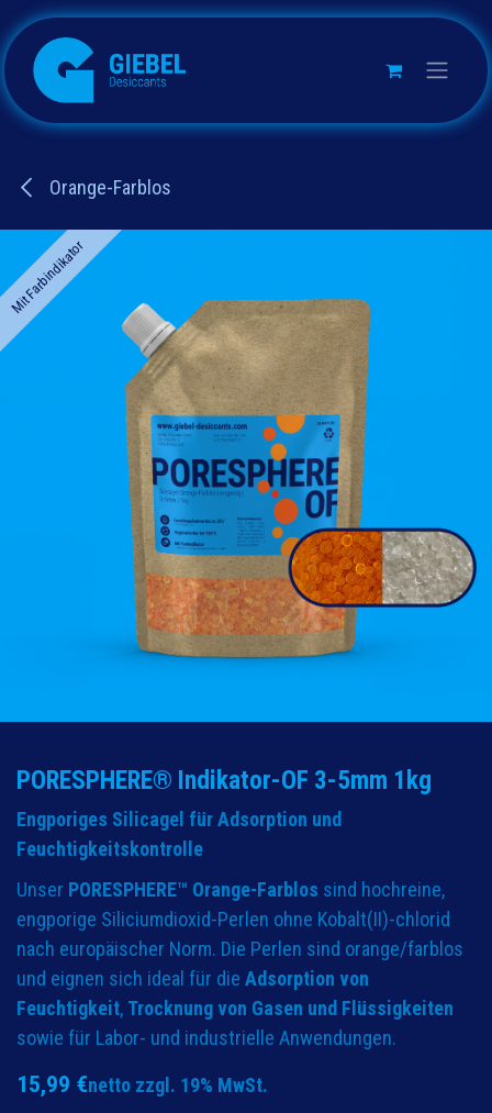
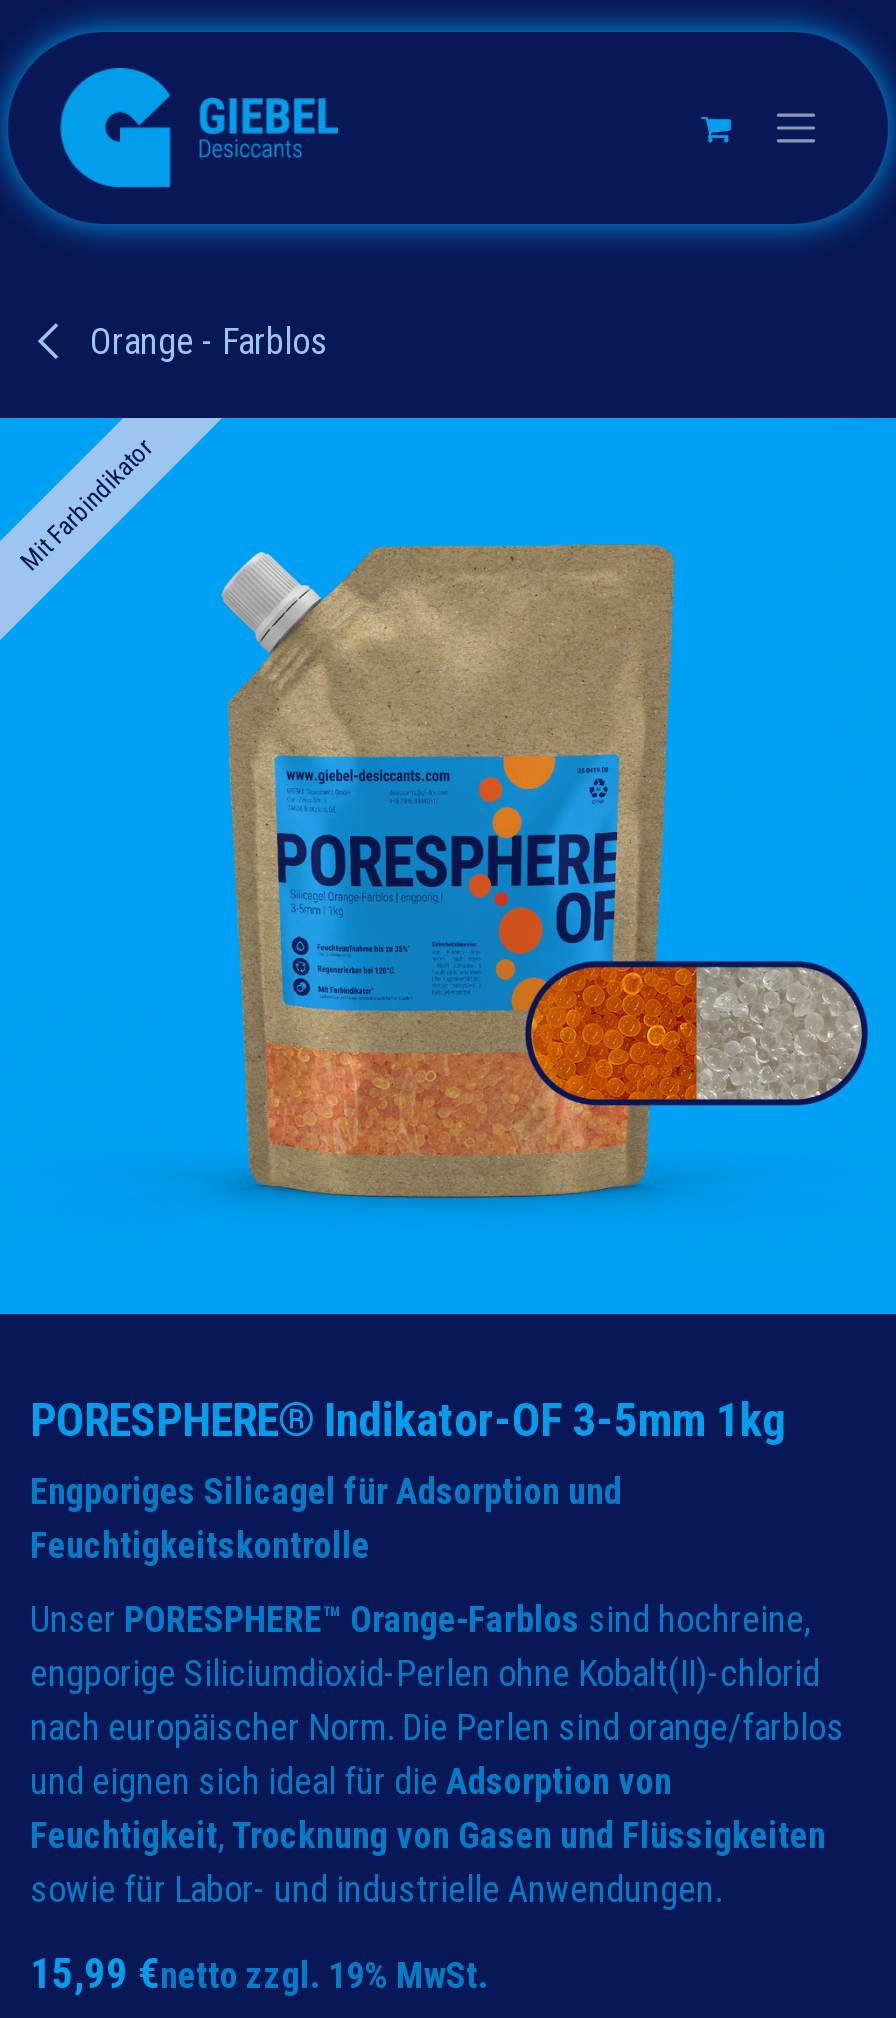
[45,176,171,199] Orange-Farblos -> [82,320,328,362] Orange - Farblos

